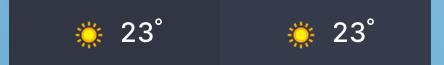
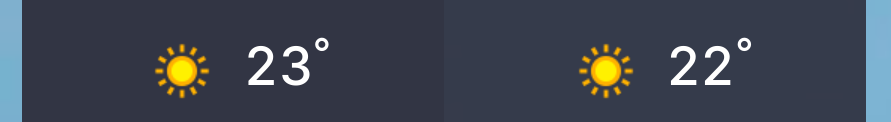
[325,13,375,48] 23° -> [653,28,753,98] 22°

